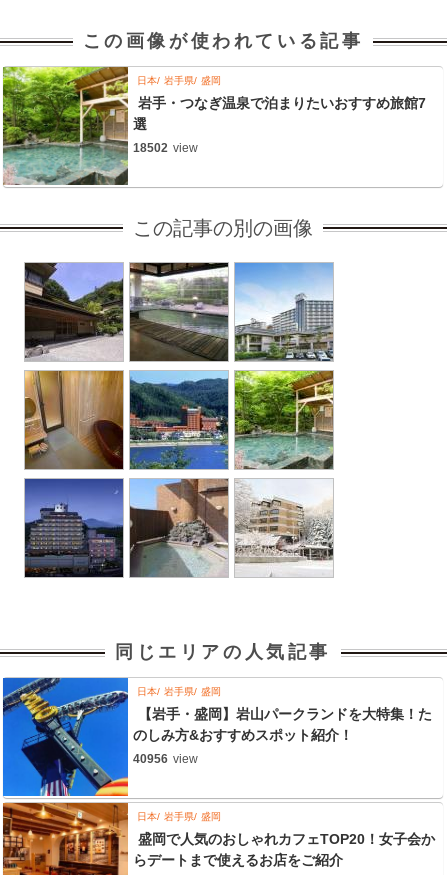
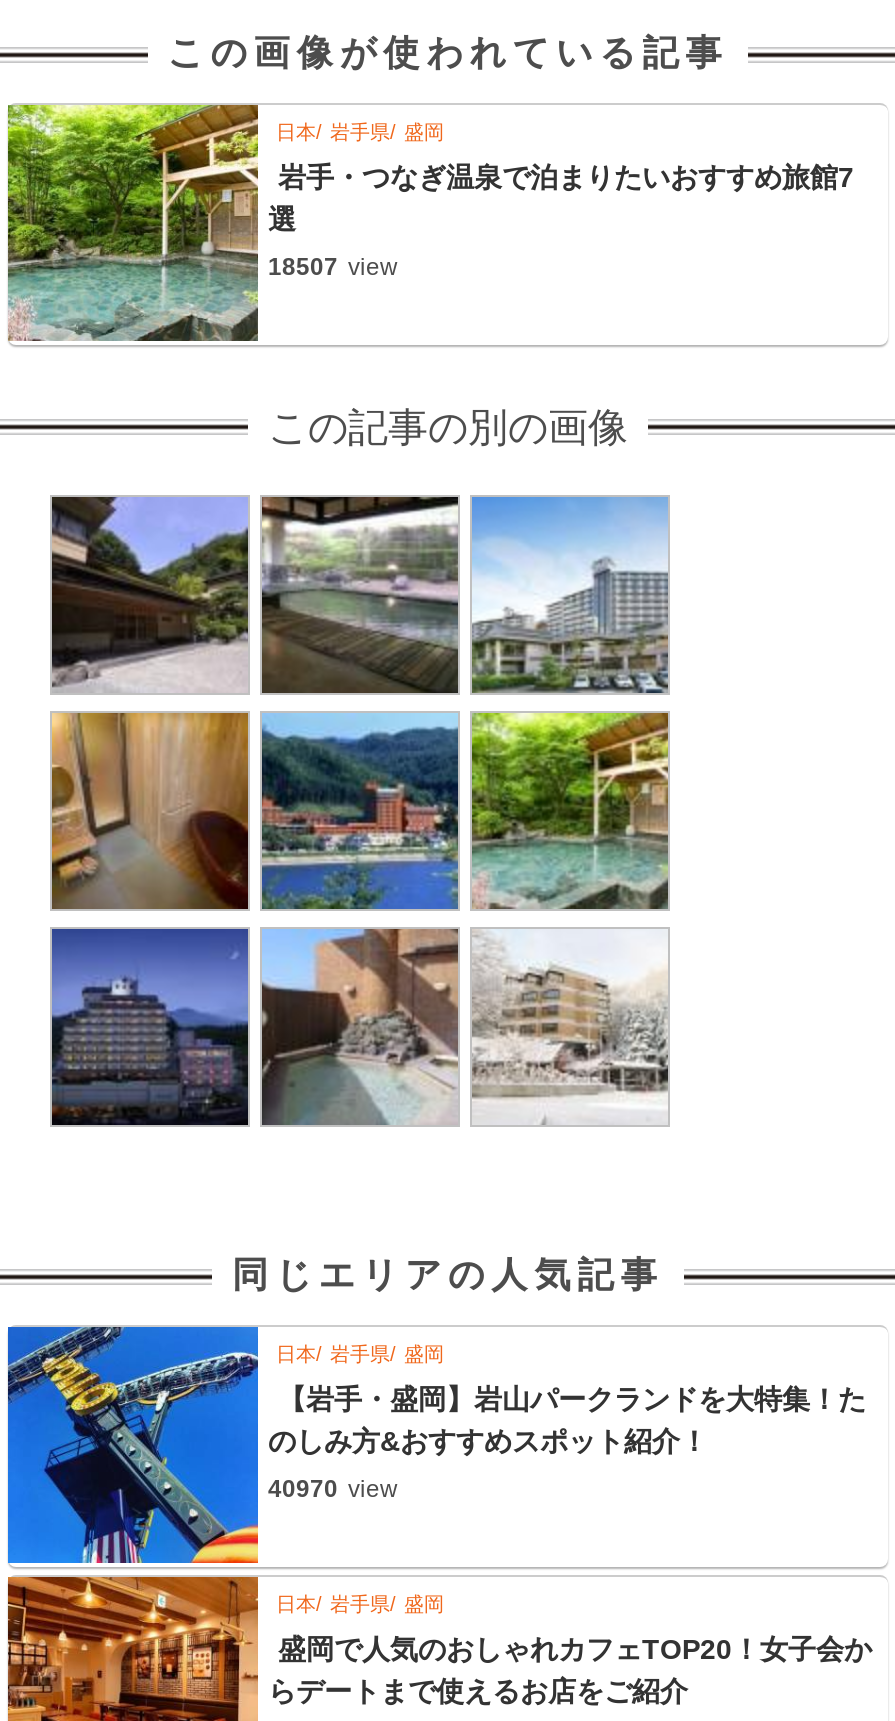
[133,141,198,155] 18502 view -> [268,253,398,281] 18507 view
[133,752,198,766] 40956 view -> [268,1475,398,1503] 40970 view

